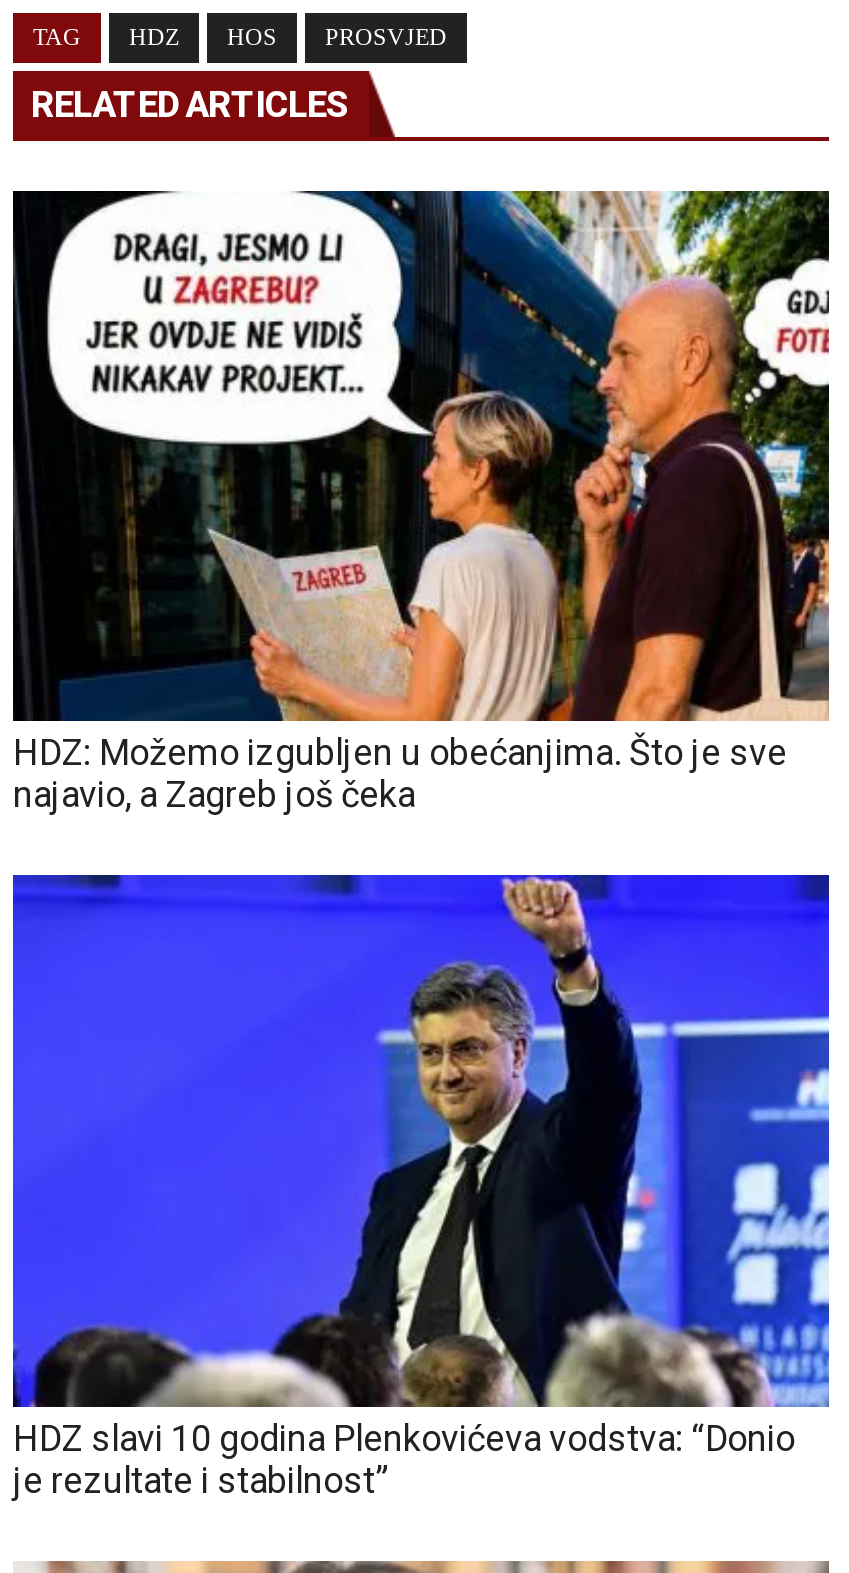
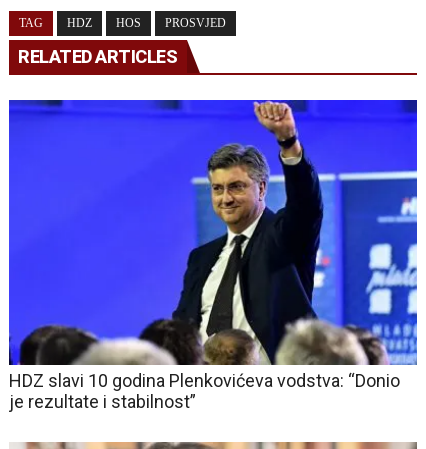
[11,189,831,816] [image] | HDZ: Možemo izgubljen u obećanjima. Što je sve | najavio, a Zagreb još čeka -> none

